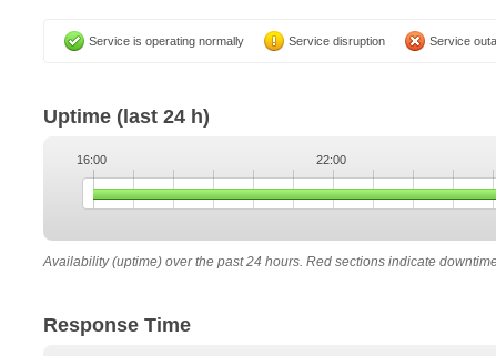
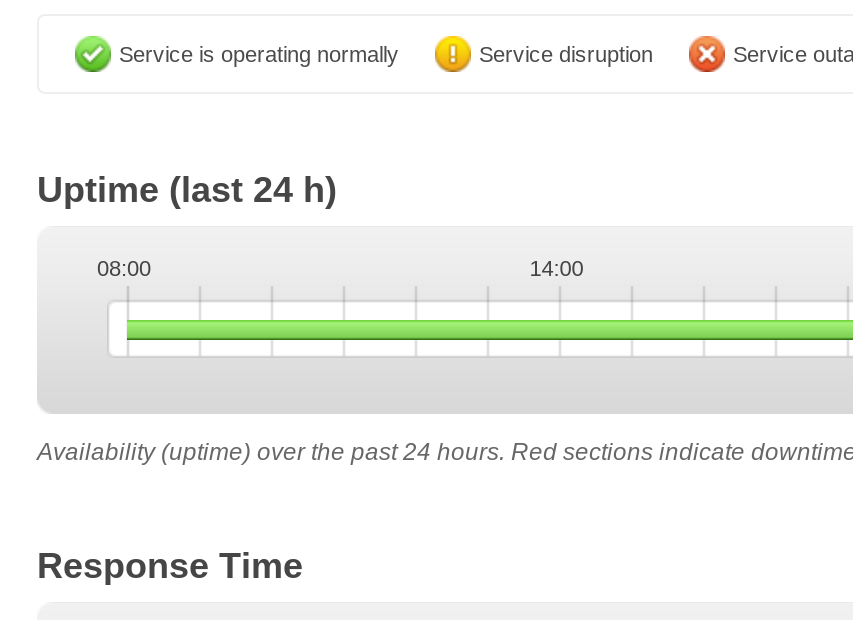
[77,153,107,166] 16:00 -> [97,256,151,280] 08:00
[316,153,346,166] 22:00 -> [529,256,583,280] 14:00

